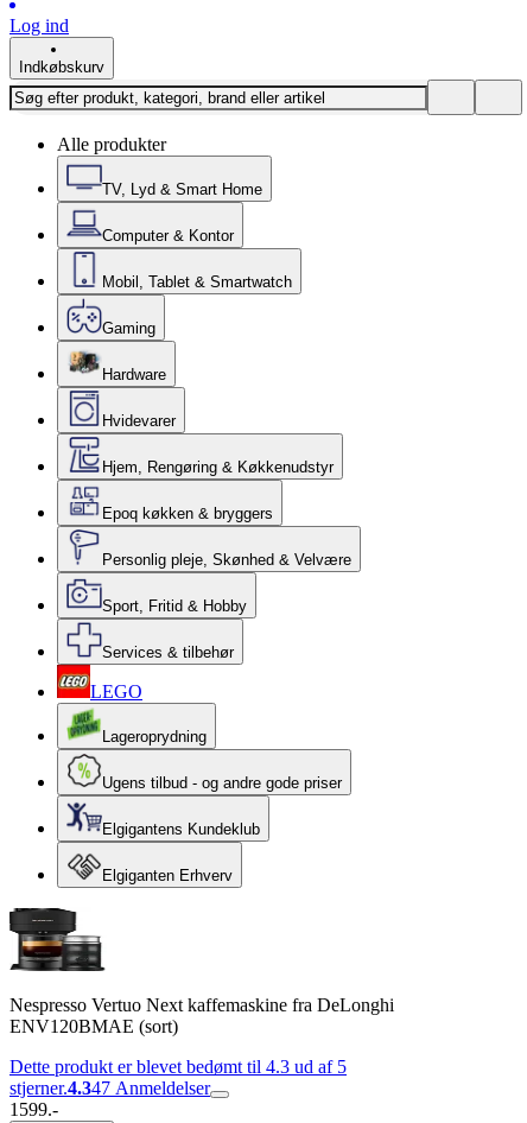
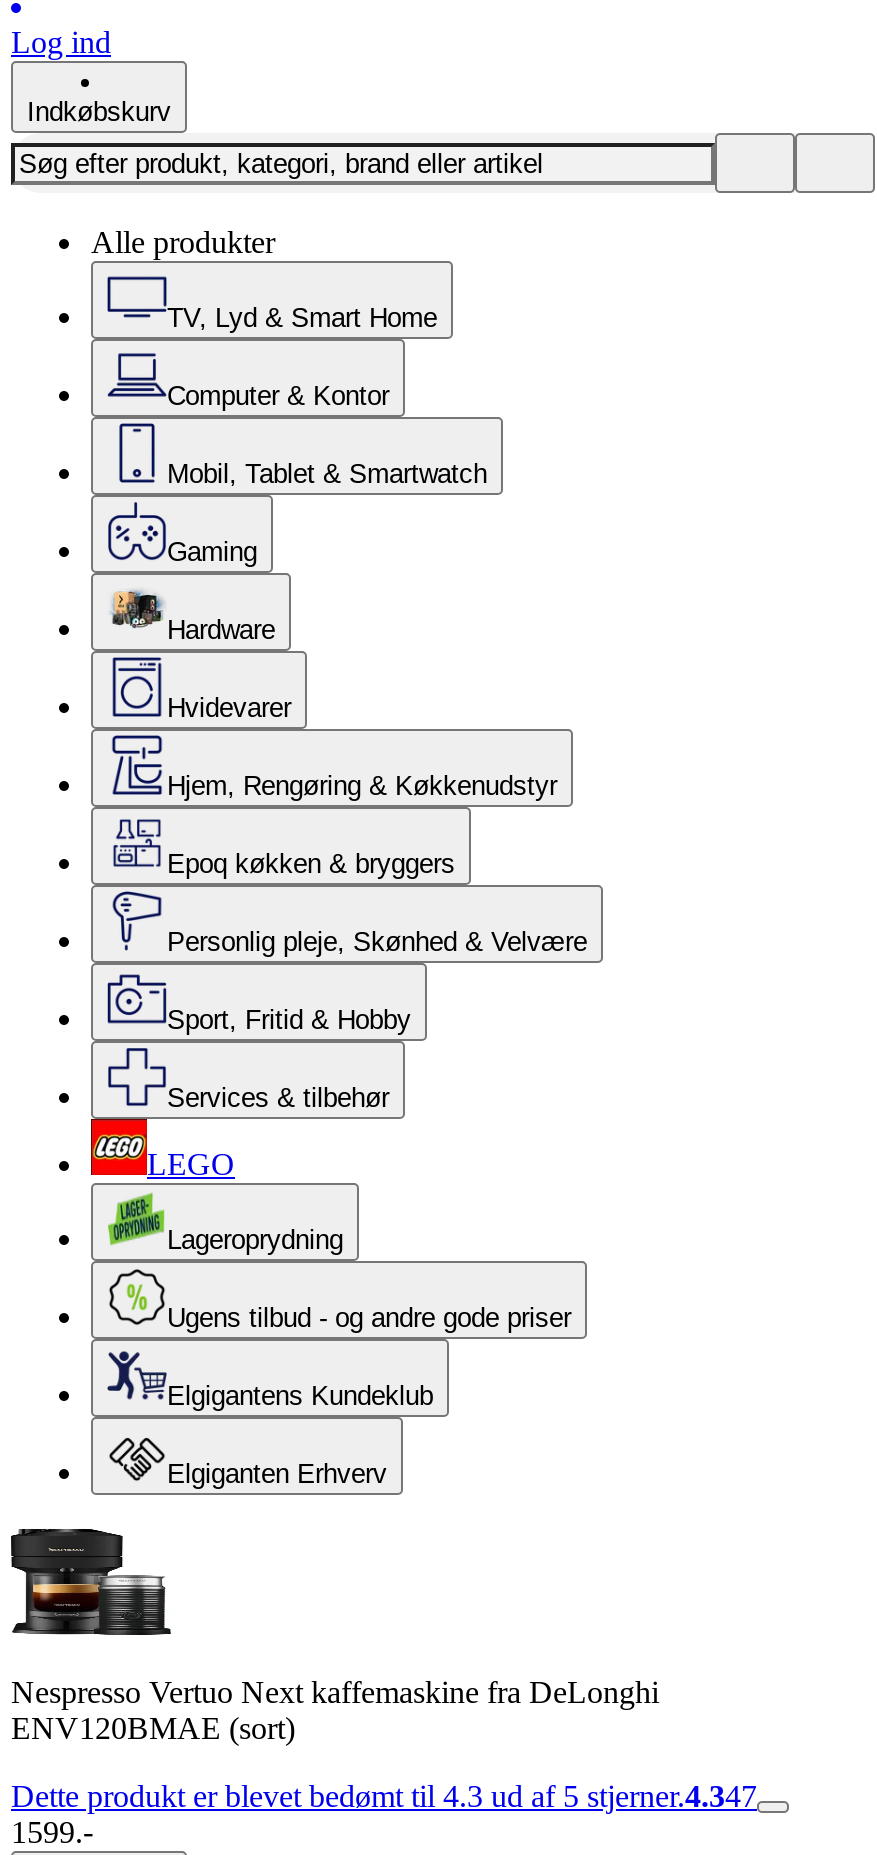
[9,1057,347,1098] Dette produkt er blevet bedømt til 4.3 ud af 5 | stjerner.4.347 Anmeldelser -> [11,1779,757,1813] Dette produkt er blevet bedømt til 4.3 ud af 5 stjerner.4.347

